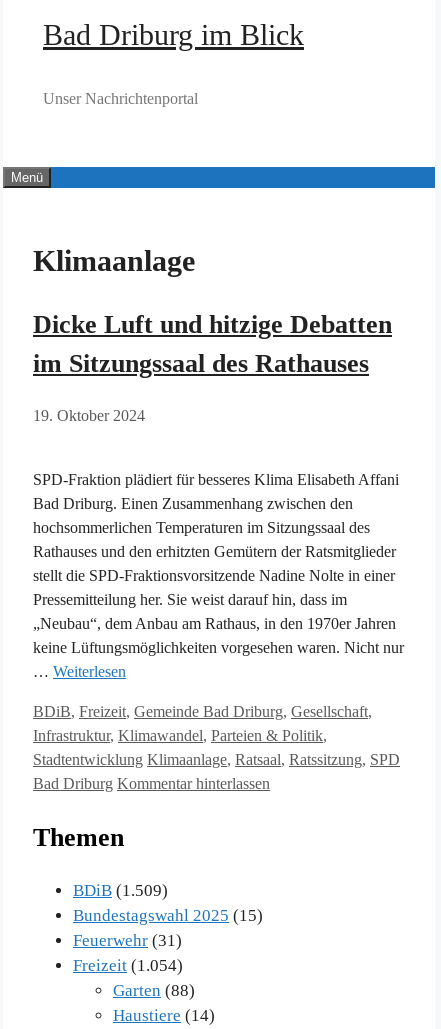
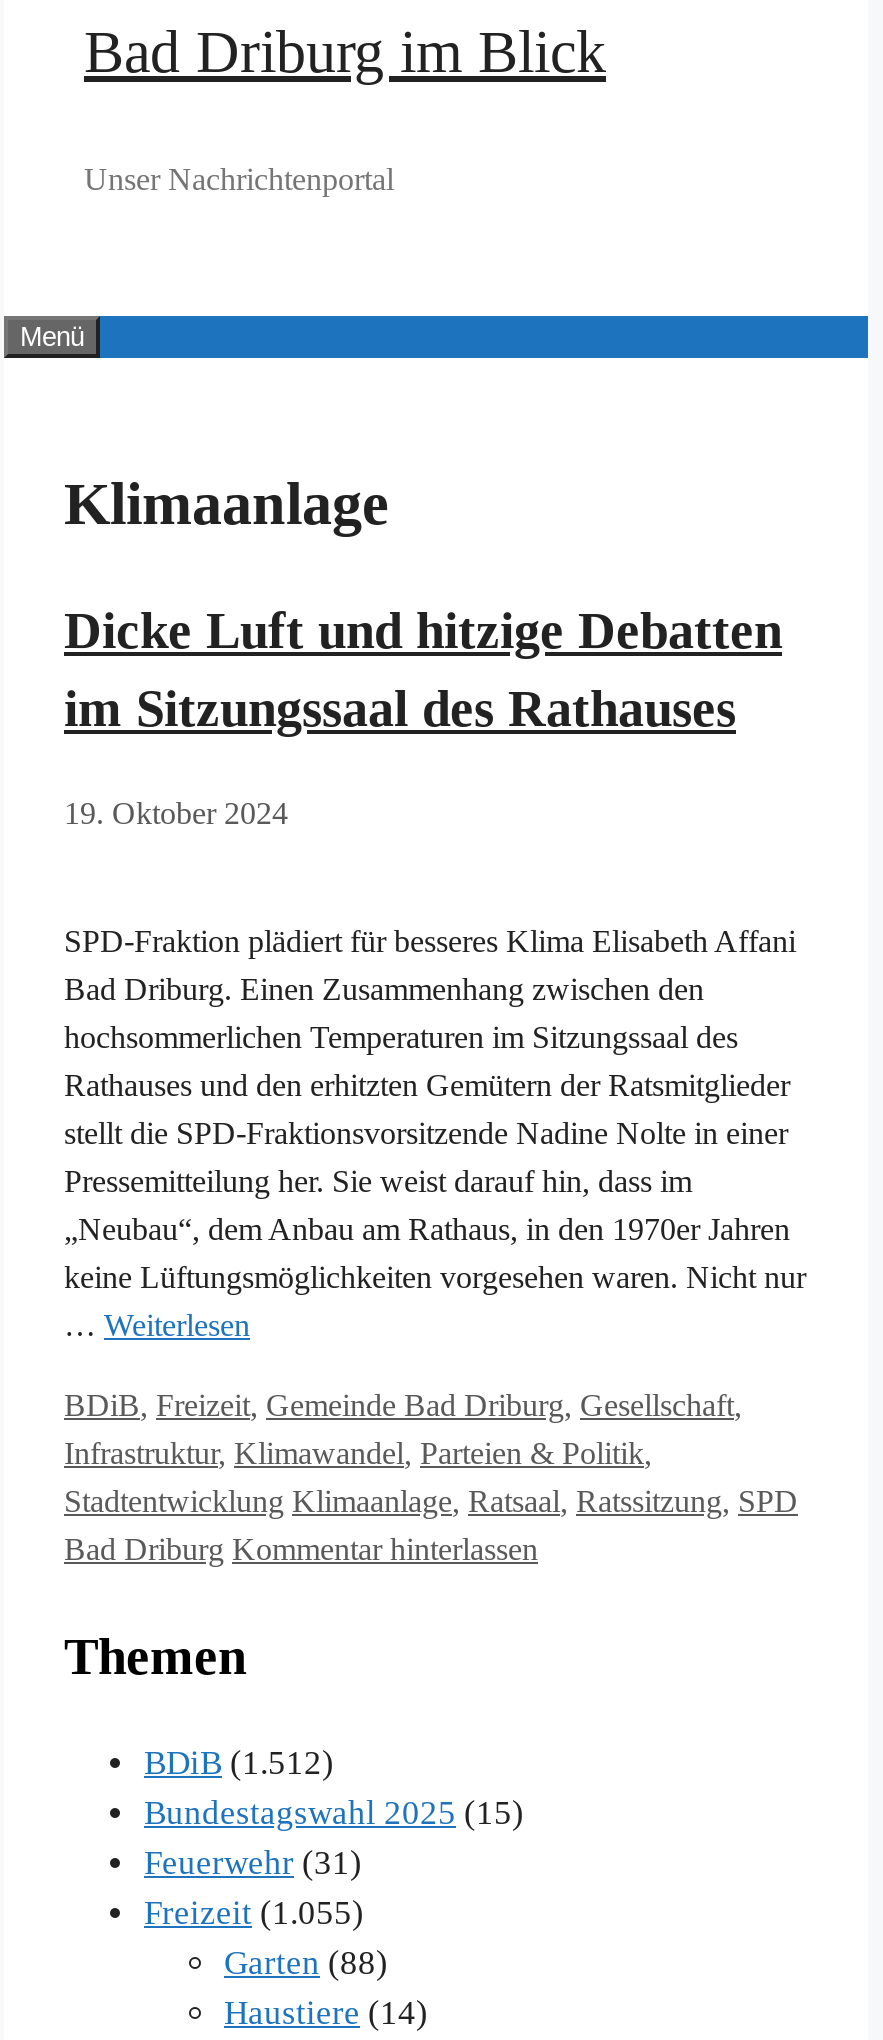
[73,881,168,900] BDiB (1.509) -> [144,1745,334,1783] BDiB (1.512)
[73,956,183,975] Freizeit (1.054) -> [144,1895,364,1933] Freizeit (1.055)

